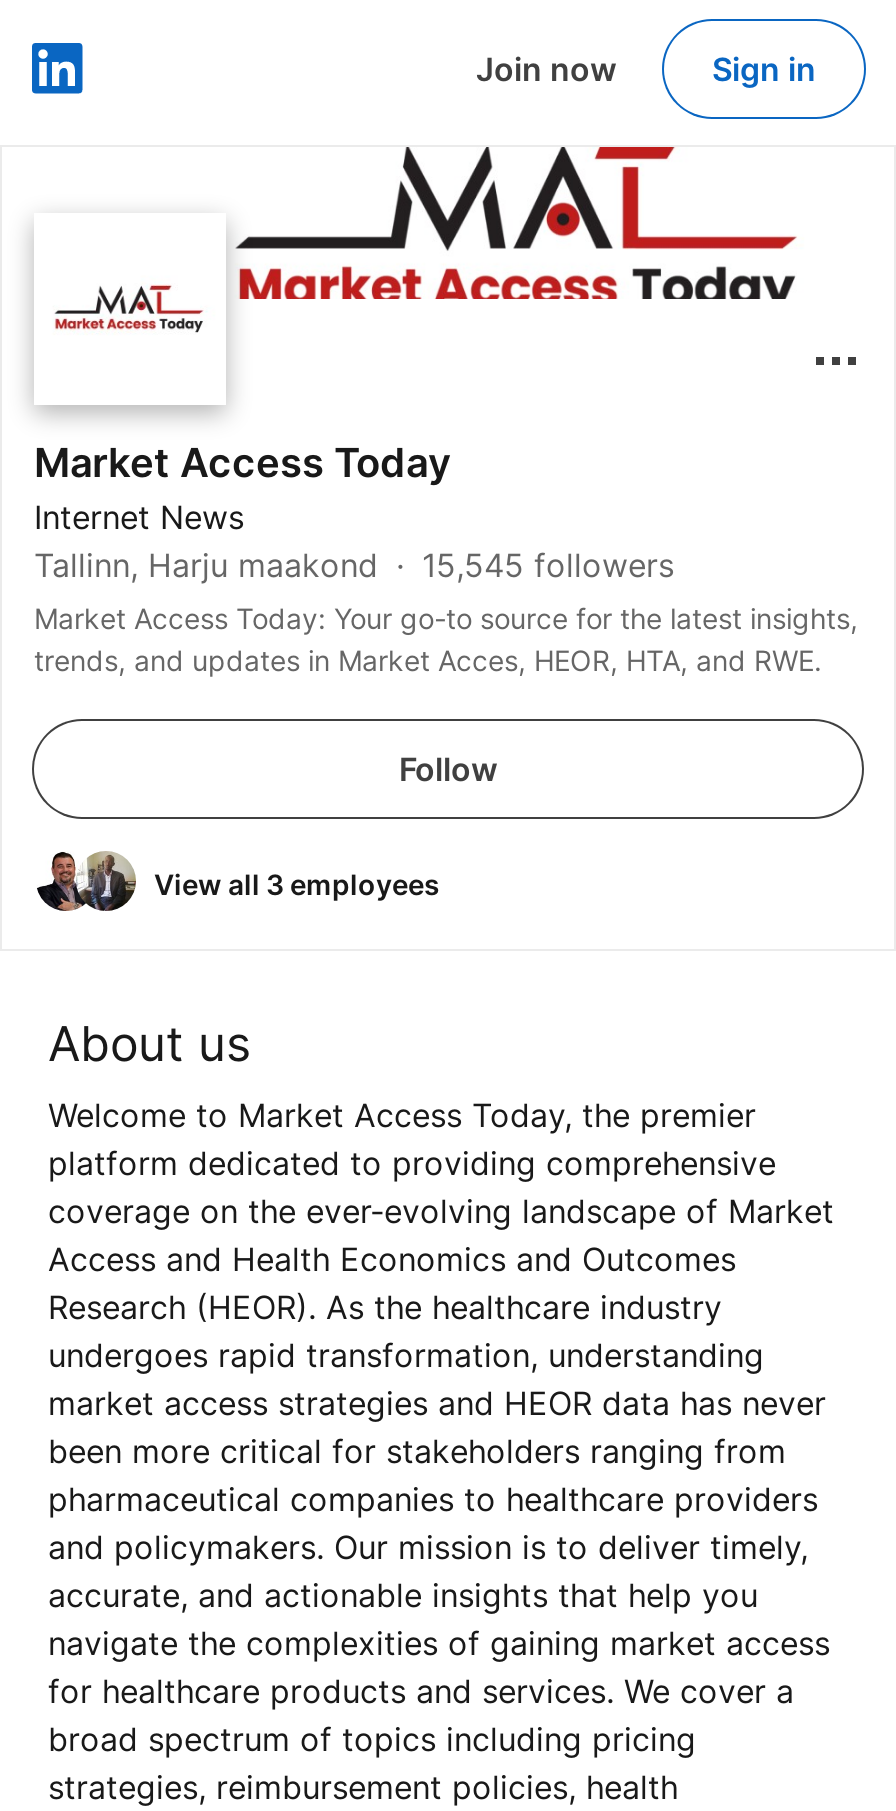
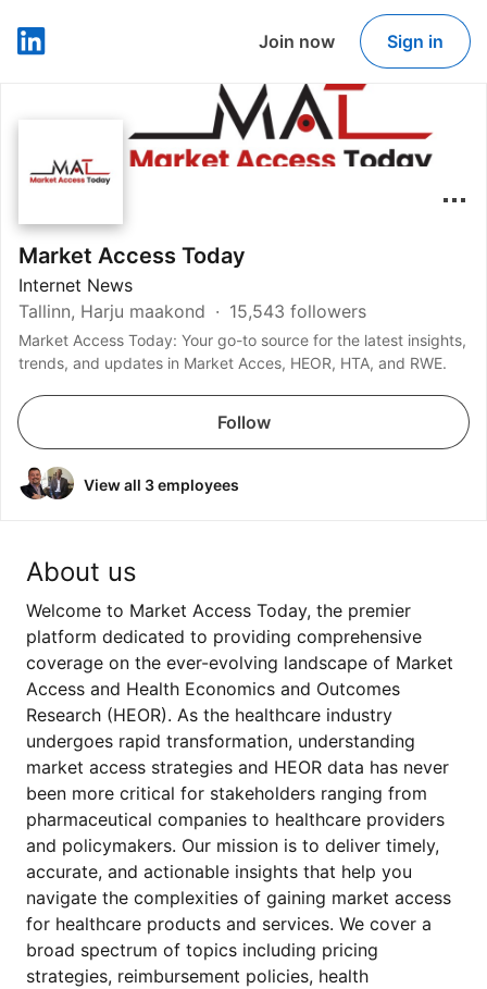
[34,545,674,585] Tallinn, Harju maakond 15,545 followers -> [18,300,366,322] Tallinn, Harju maakond 15,543 followers

